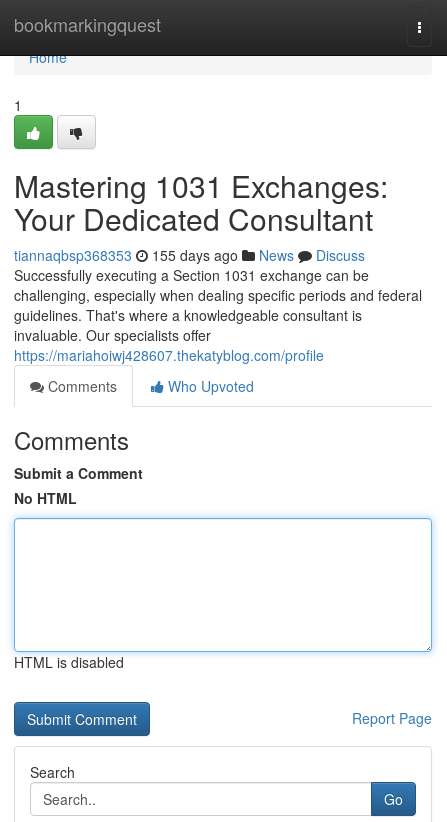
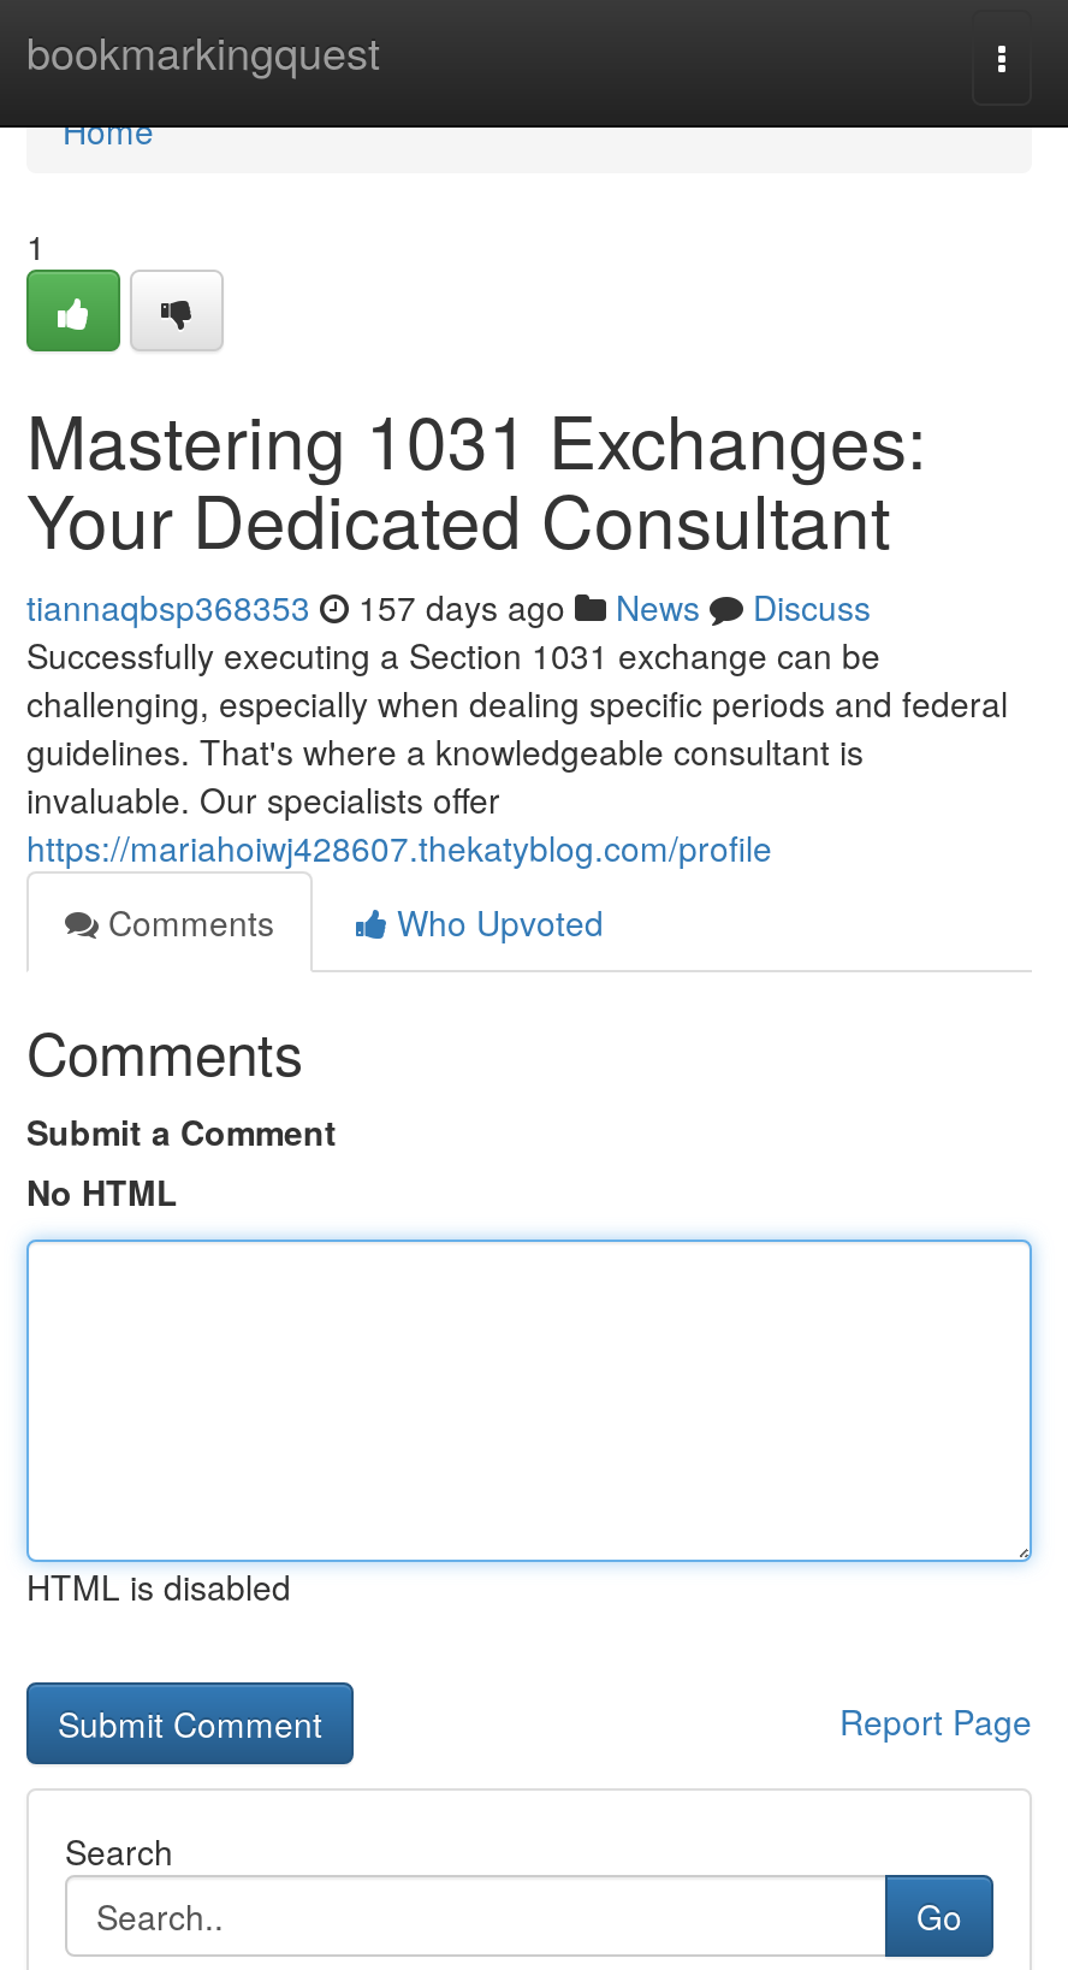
[14,245,365,265] tiannaqbsp368353 155 days ago News Discuss -> [26,582,871,631] tiannaqbsp368353 157 days ago News Discuss

